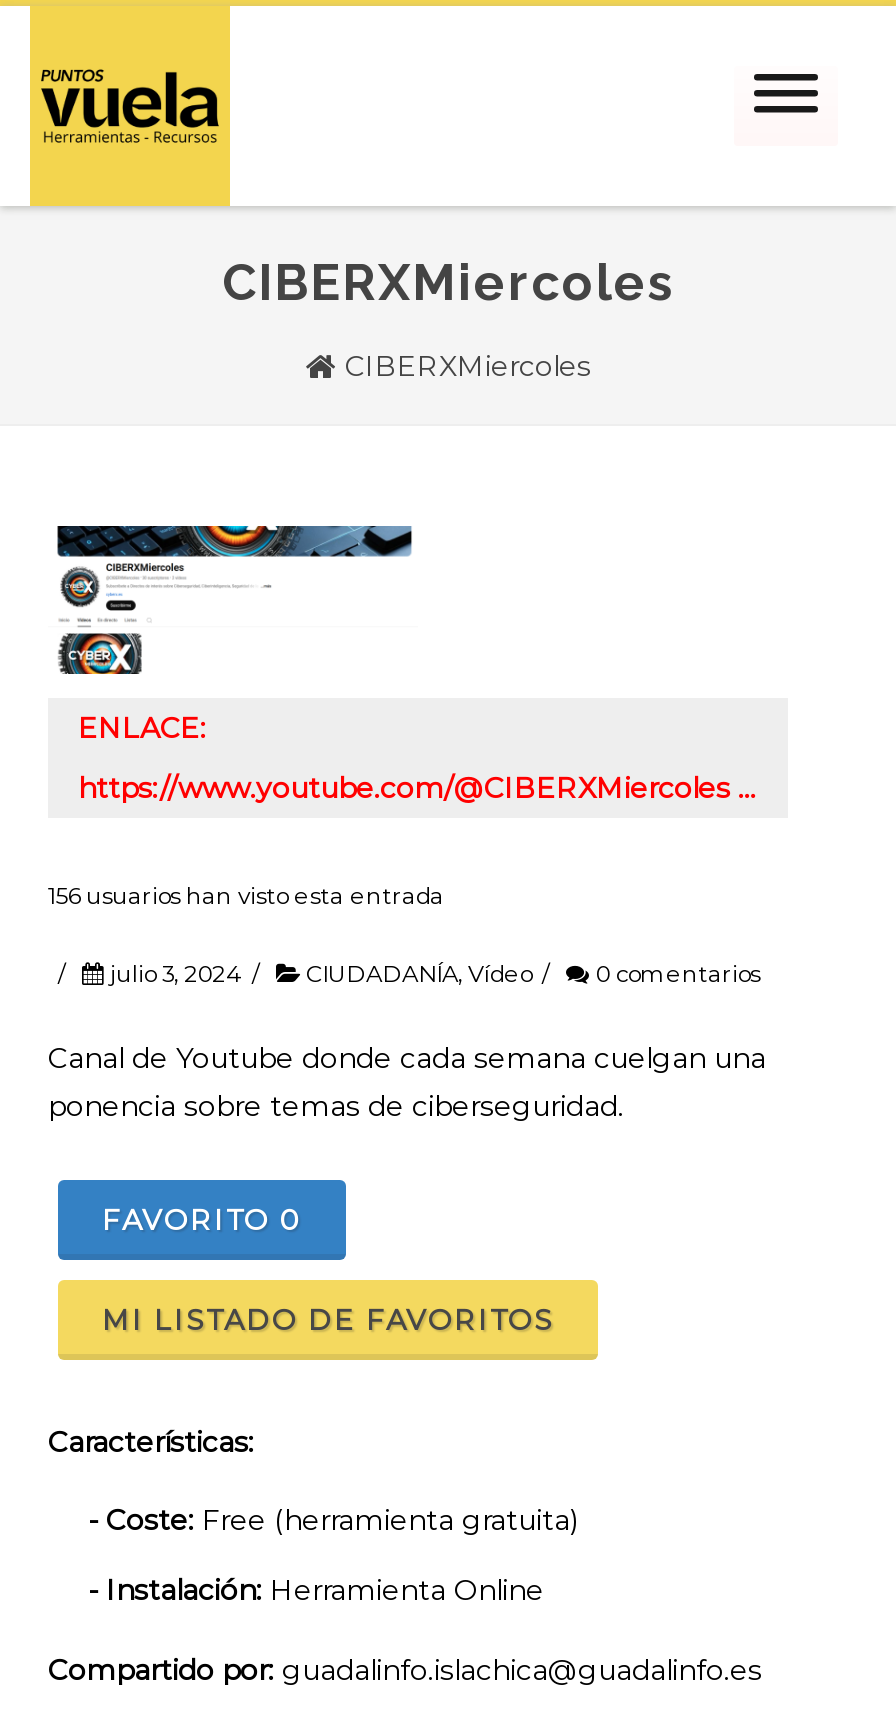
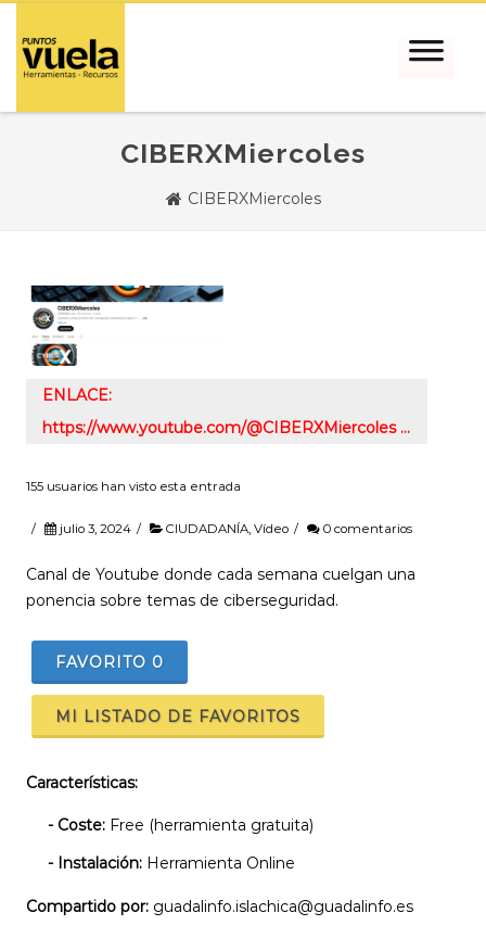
[48,882,444,910] 156 usuarios han visto esta entrada -> [26,479,241,494] 155 usuarios han visto esta entrada

